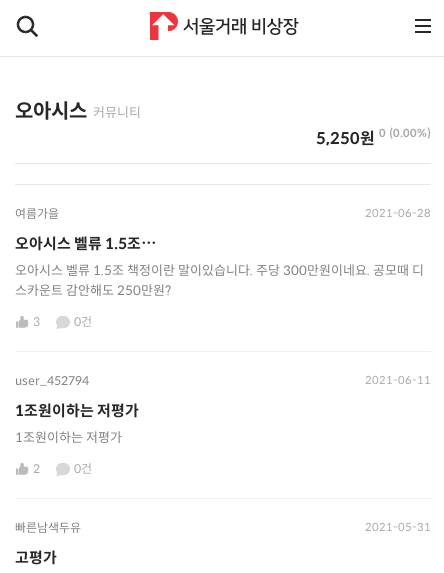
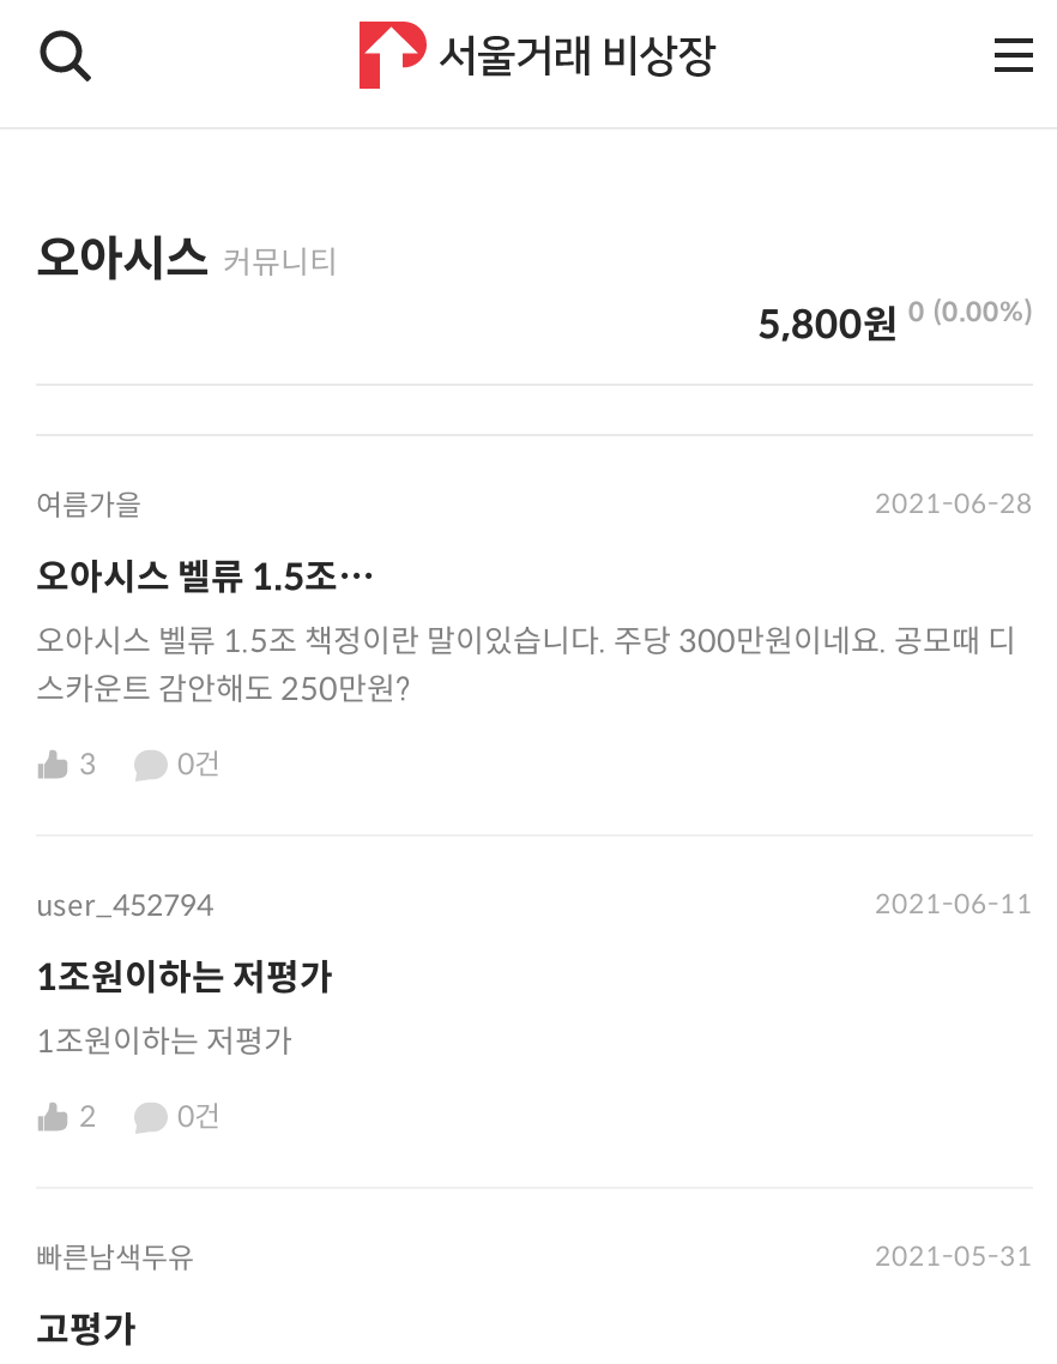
[316,126,431,149] 5,250원 0 (0.00%) -> [757,295,1033,350] 5,800원 0 (0.00%)

